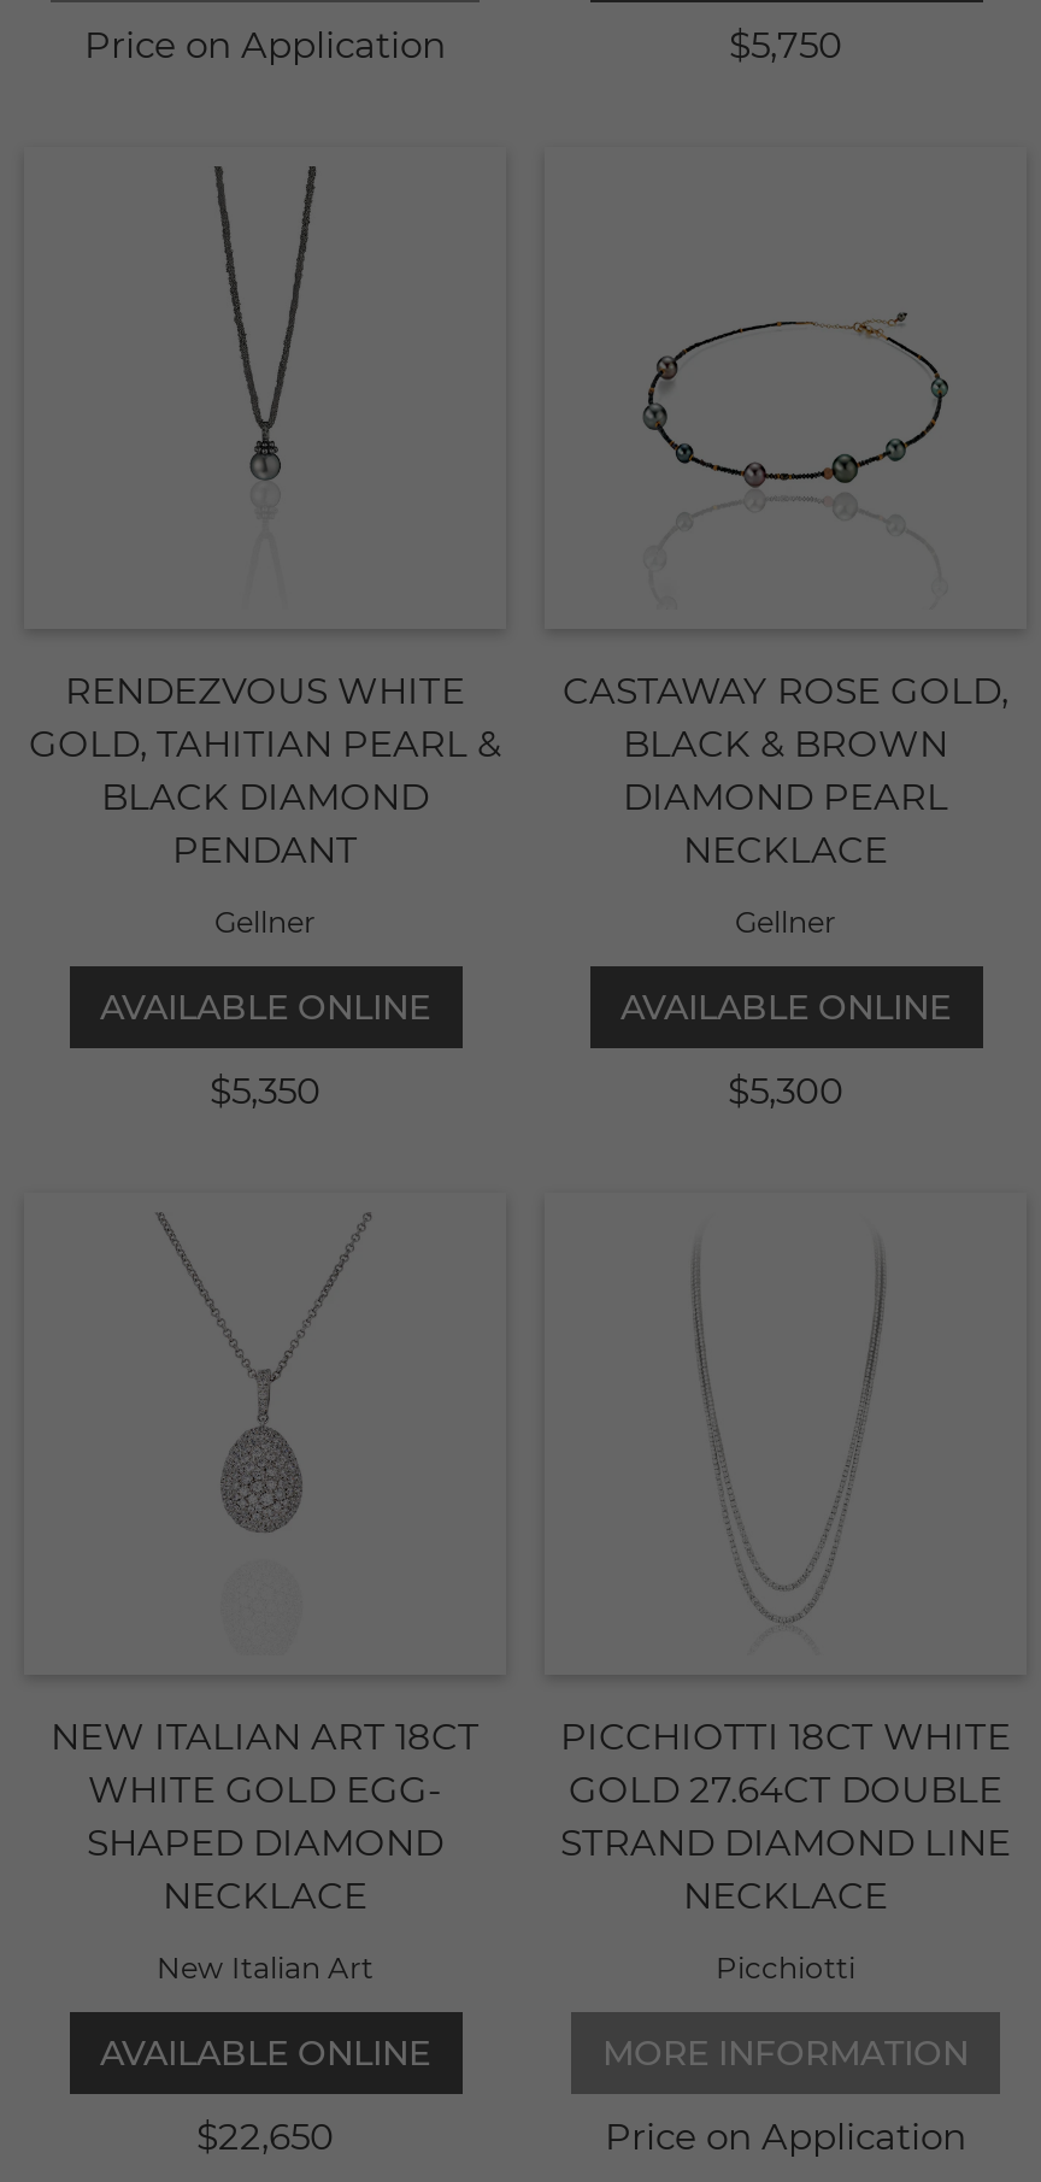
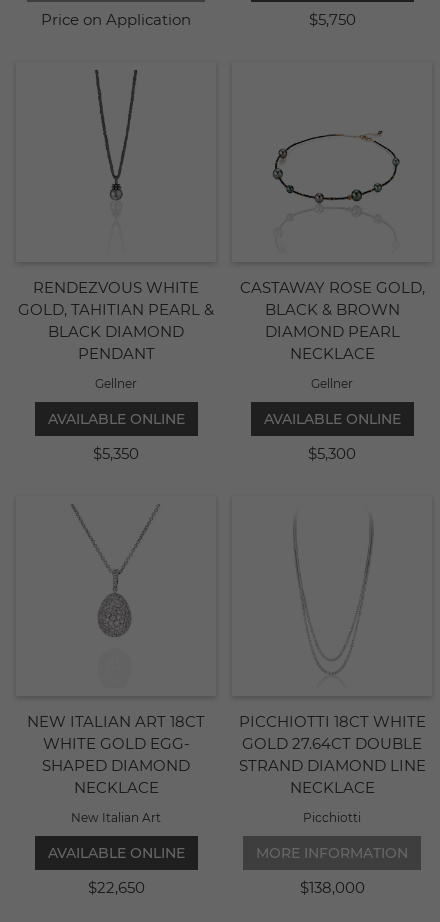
[605,2113,966,2159] Price on Application -> [299,878,364,897] $138,000

